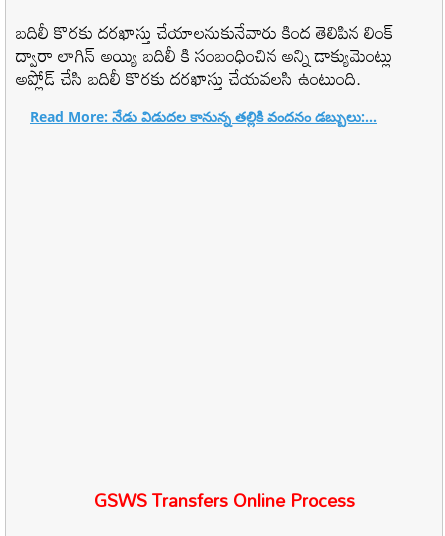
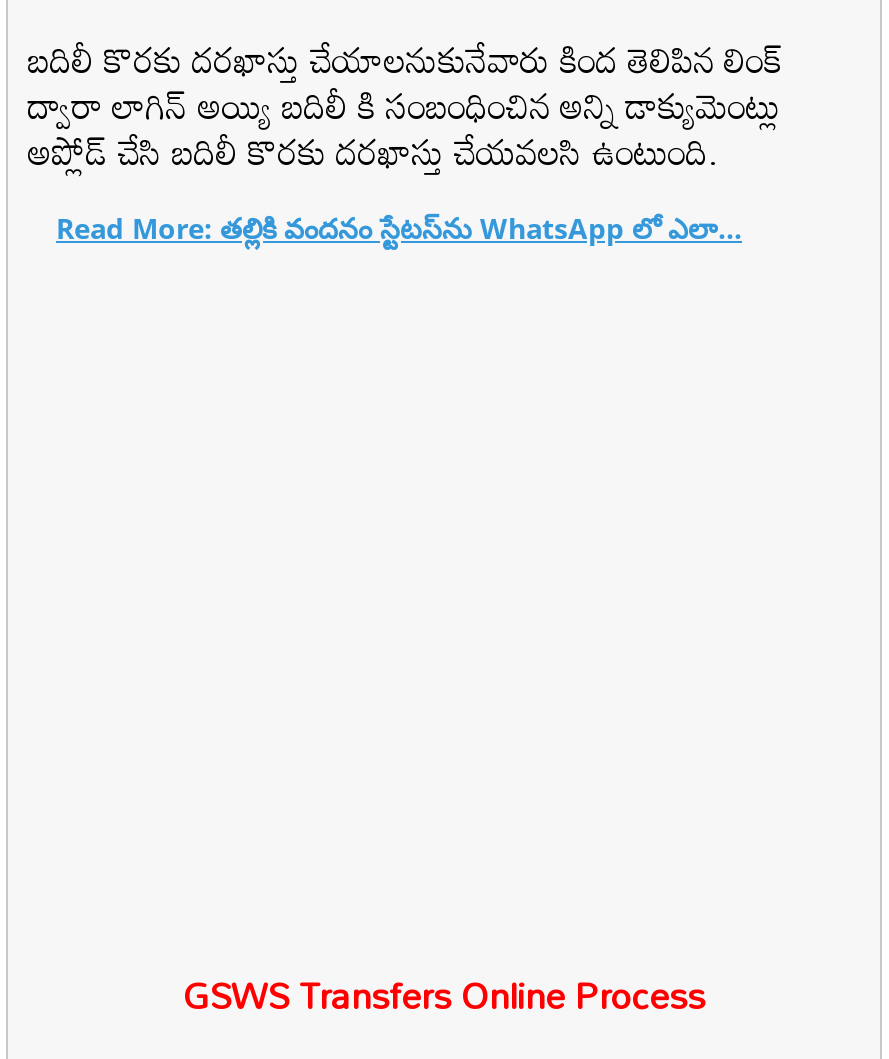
[30,107,377,126] Read More: నేడు విడుదల కానున్న తల్లికి వందనం డబ్బులు:... -> [56,209,742,247] Read More: తల్లికి వందనం స్టేటస్‌ను WhatsApp లో ఎలా...

